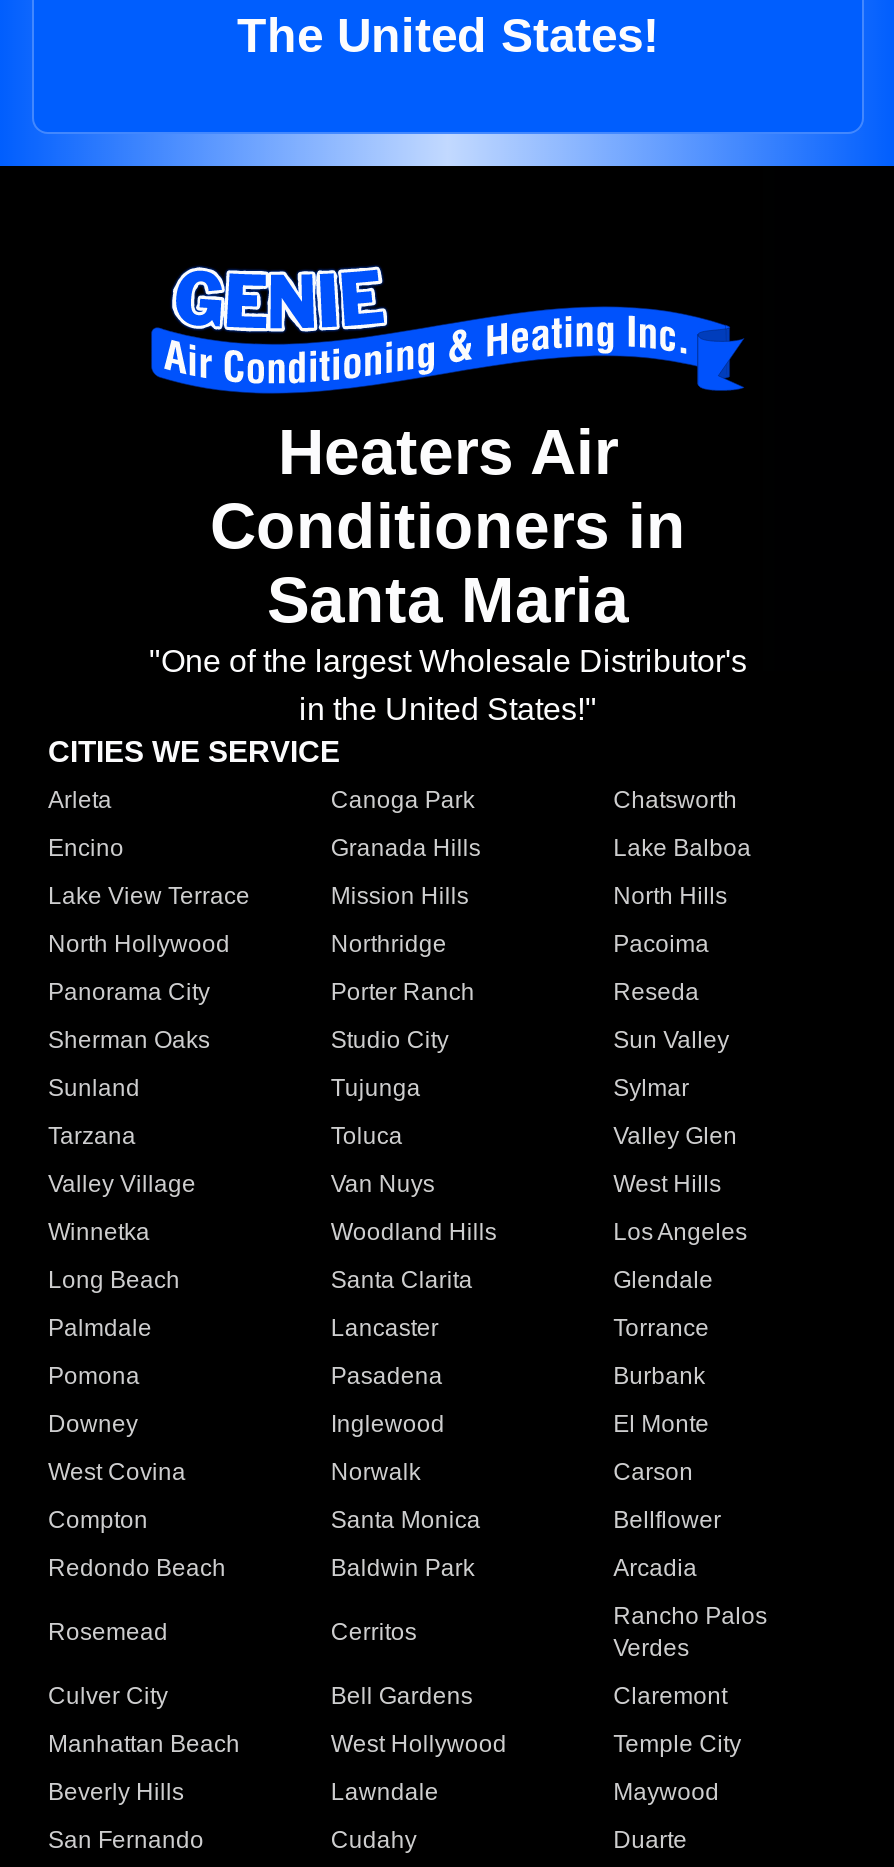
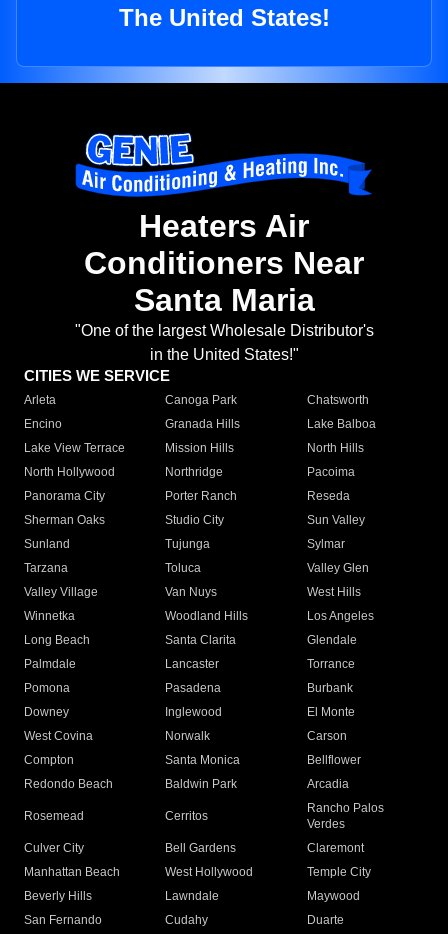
[210,491,686,563] Conditioners in -> [84,245,364,281] Conditioners Near

